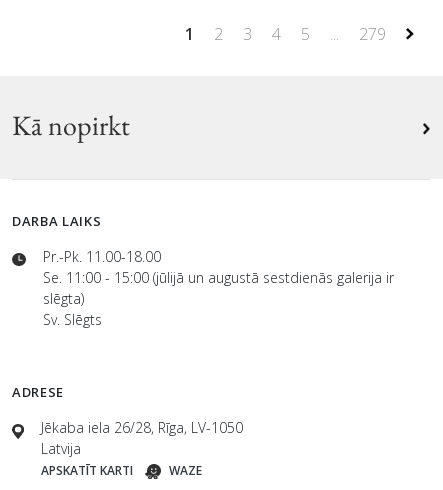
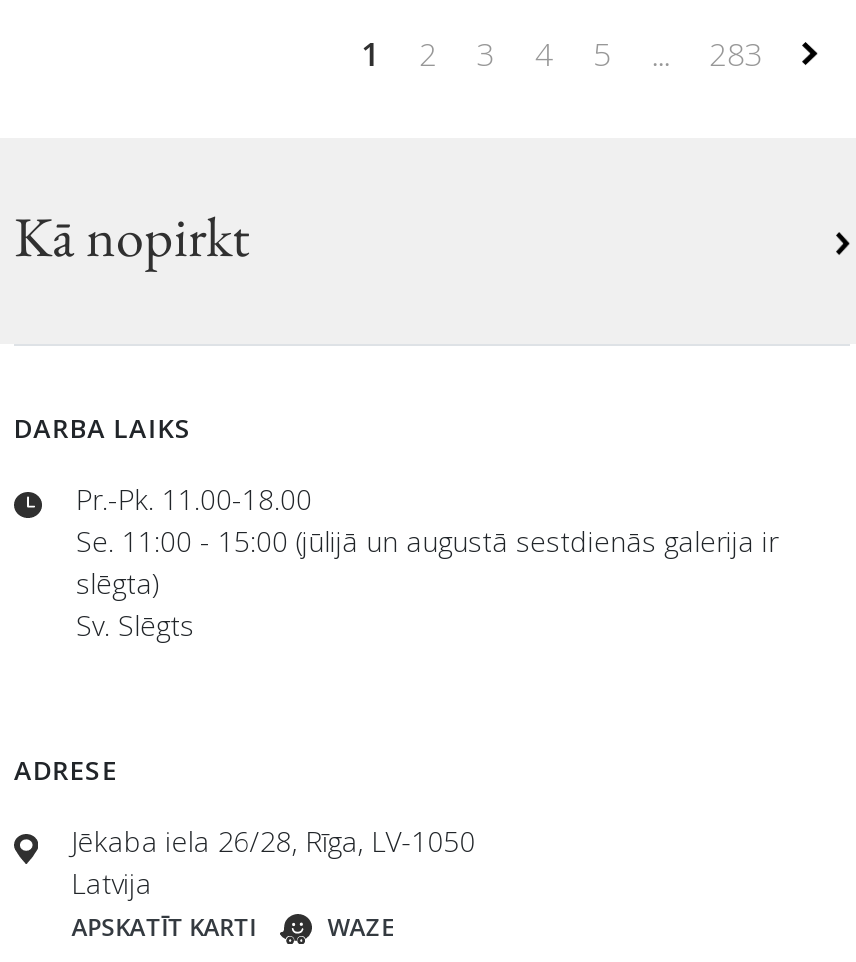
[359,22,390,44] 279 -> [709,31,771,75] 283

